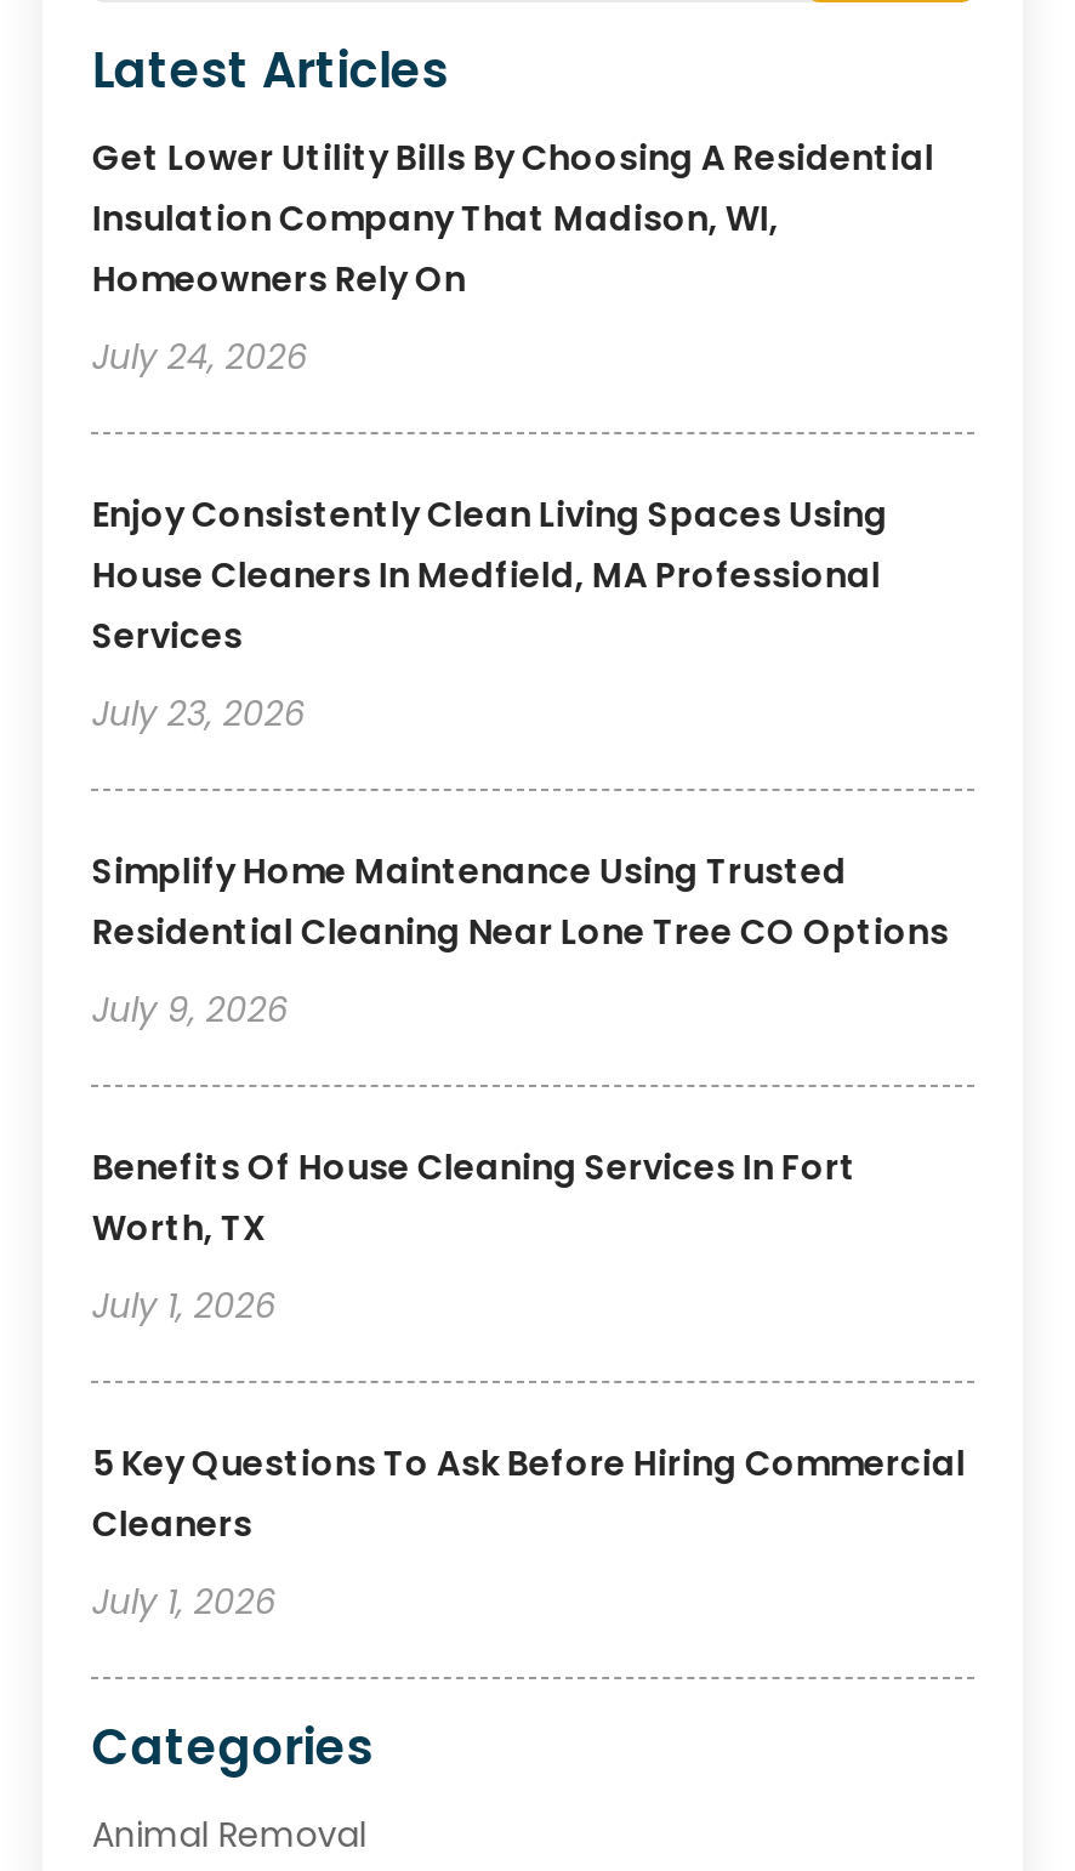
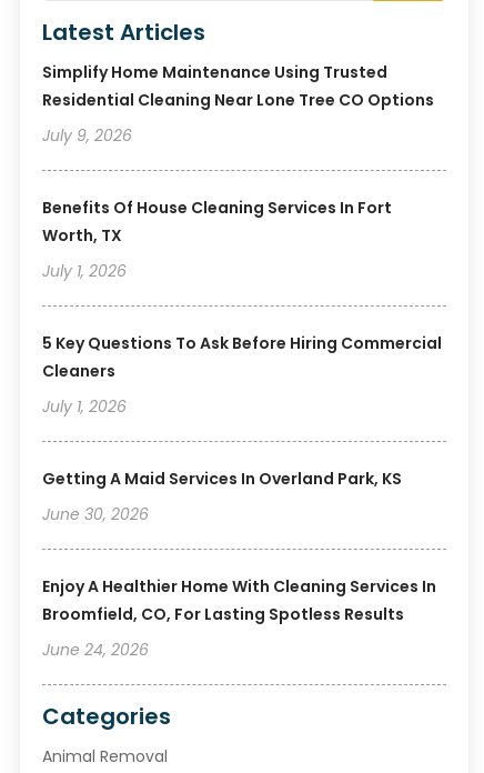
[92,134,934,738] Get Lower Utility Bills By Choosing A Residential | Insulation Company That Madison, WI, | Homeowners Rely On | July 24, 2026 | Enjoy Consistently Clean Living Spaces Using | House Cleaners In Medfield, MA Professional | Services | July 23, 2026 -> none
moved [92,847,966,1626] -> [43,61,442,418]: Simplify Home Maintenance Using Trusted | Residential Cleaning Near Lone Tree CO Options | July 9, 2026 | ... | Cleaners | July 1, 2026
none -> [43,468,437,661] Getting A Maid Services In Overland Park, KS | June 30, 2026 | Enjoy A Healthier Home With Cleaning Services In | Broomfield, CO, For Lasting Spotless Results | June 24, 2026

